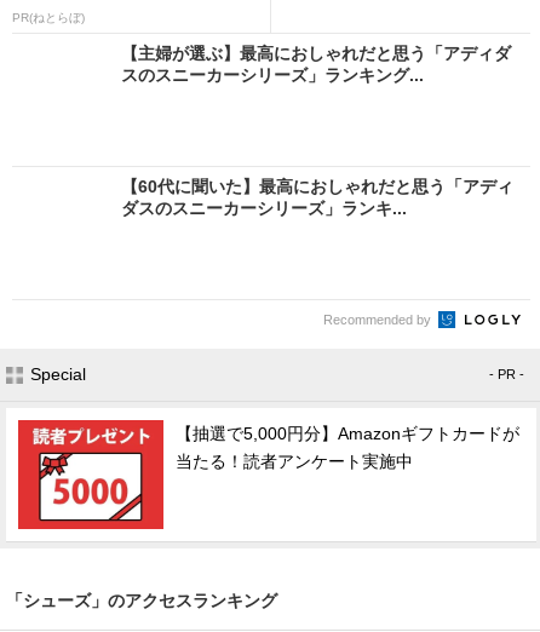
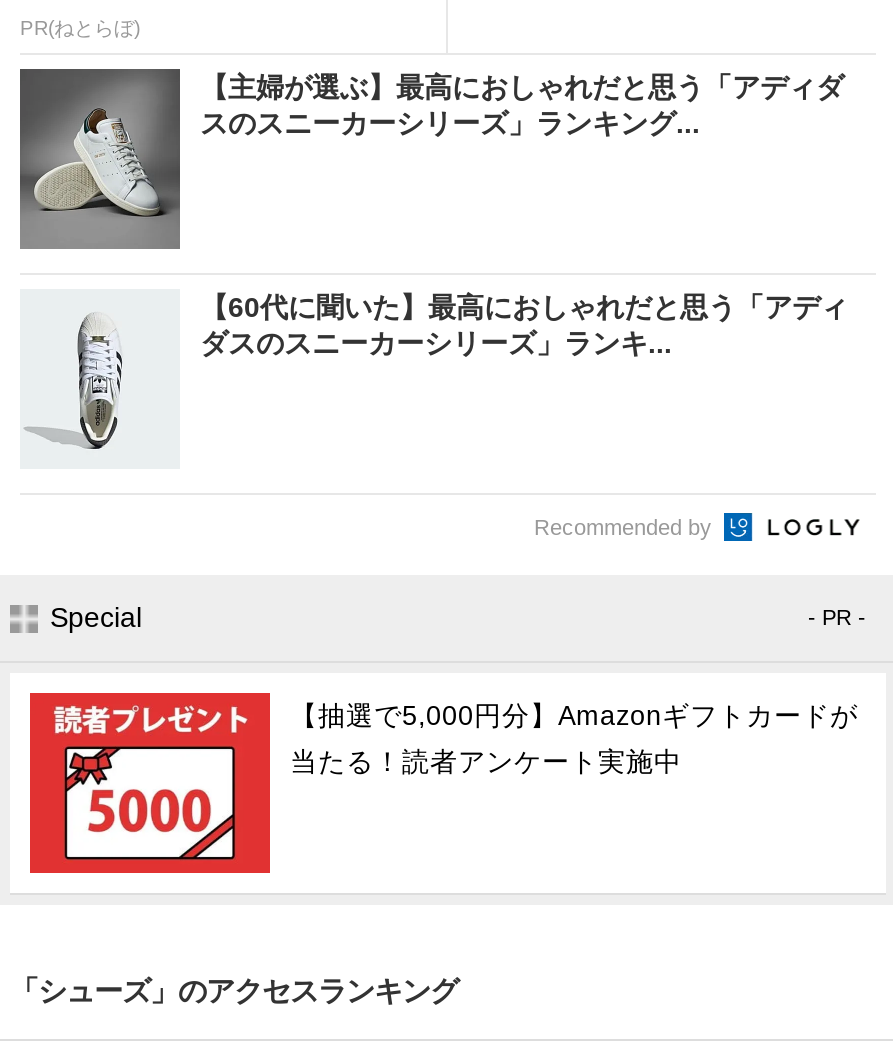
none -> [18,67,182,251] [image]
none -> [22,311,126,453] [image]

